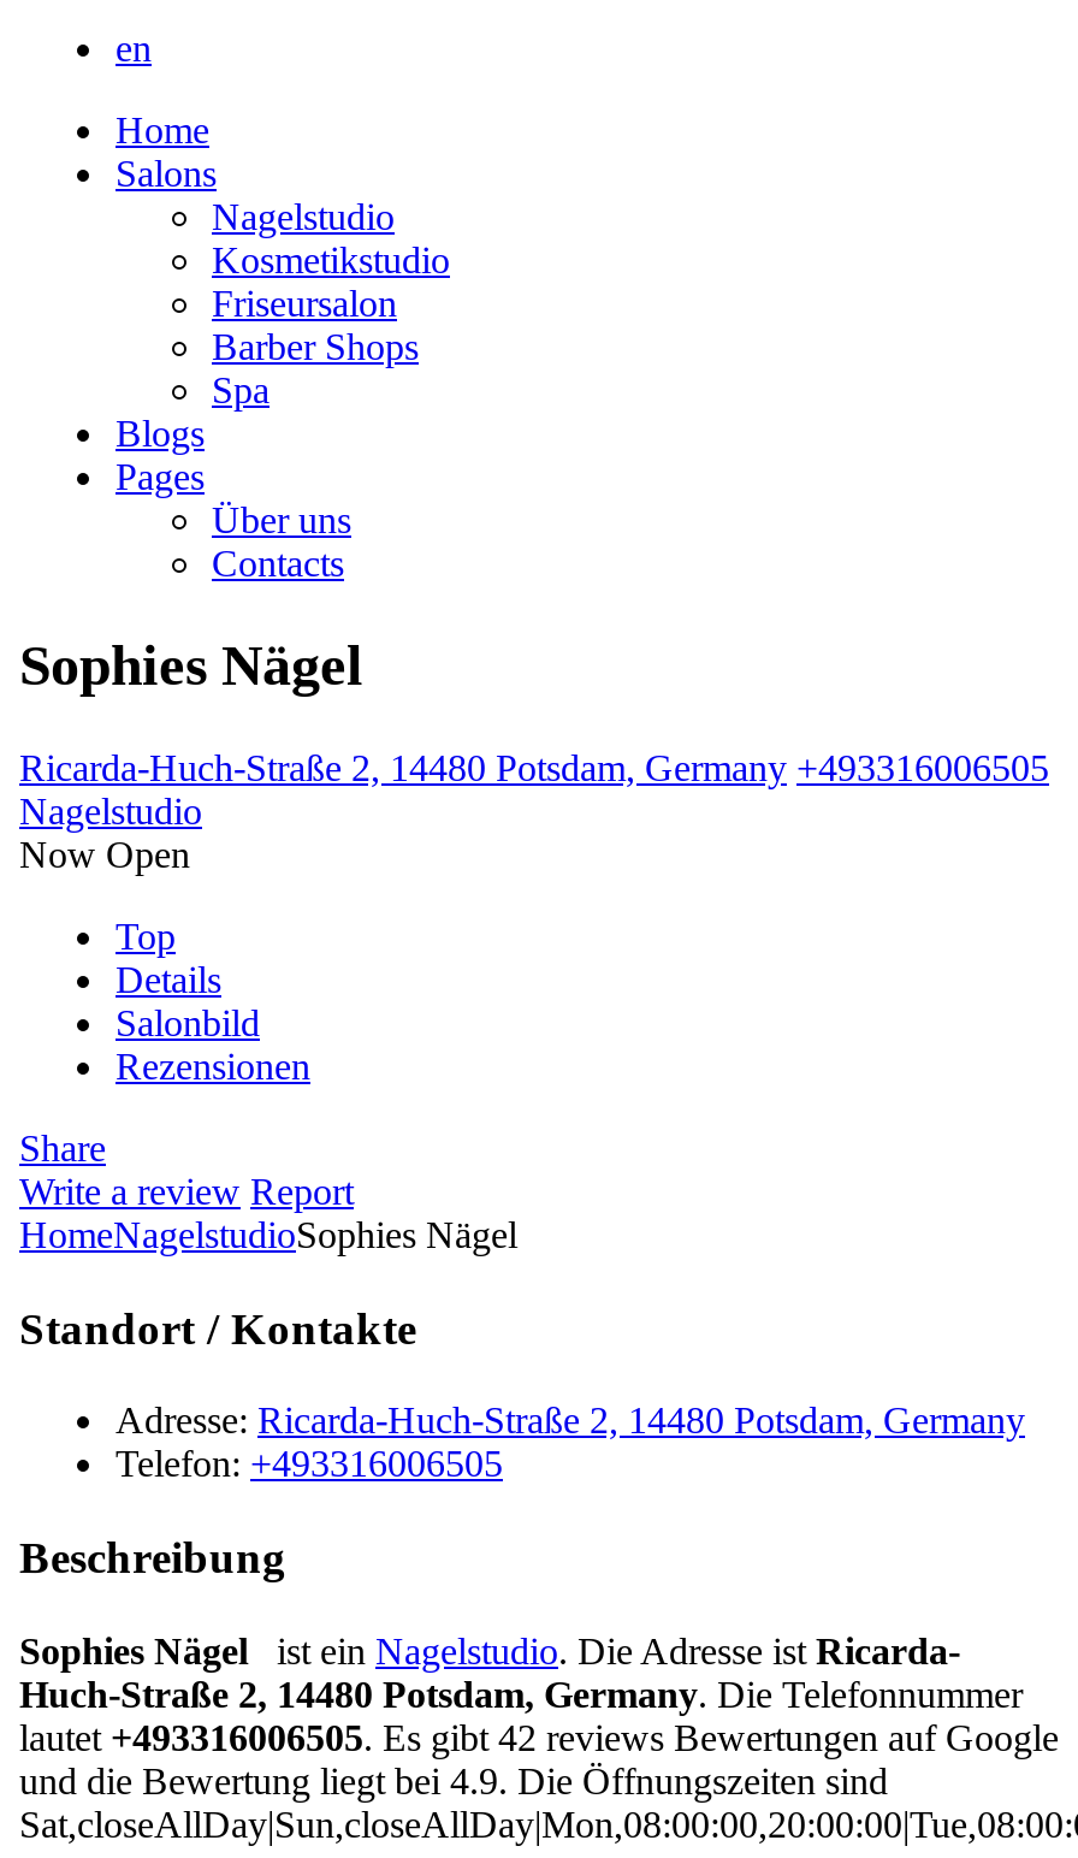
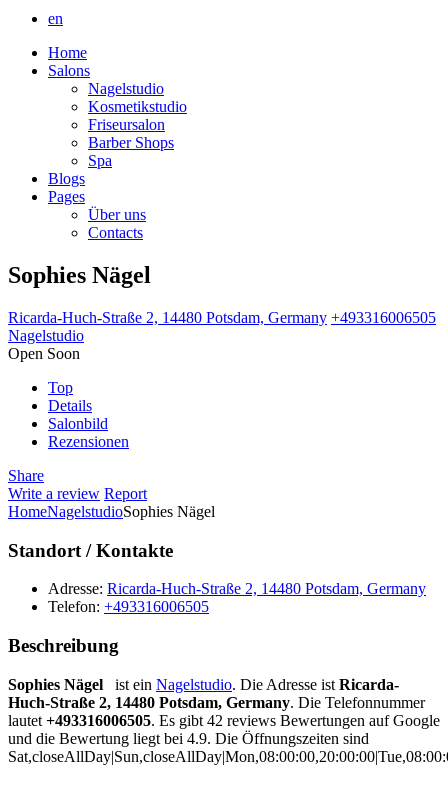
[19,833,190,874] Now Open -> [8,345,80,362] Open Soon

